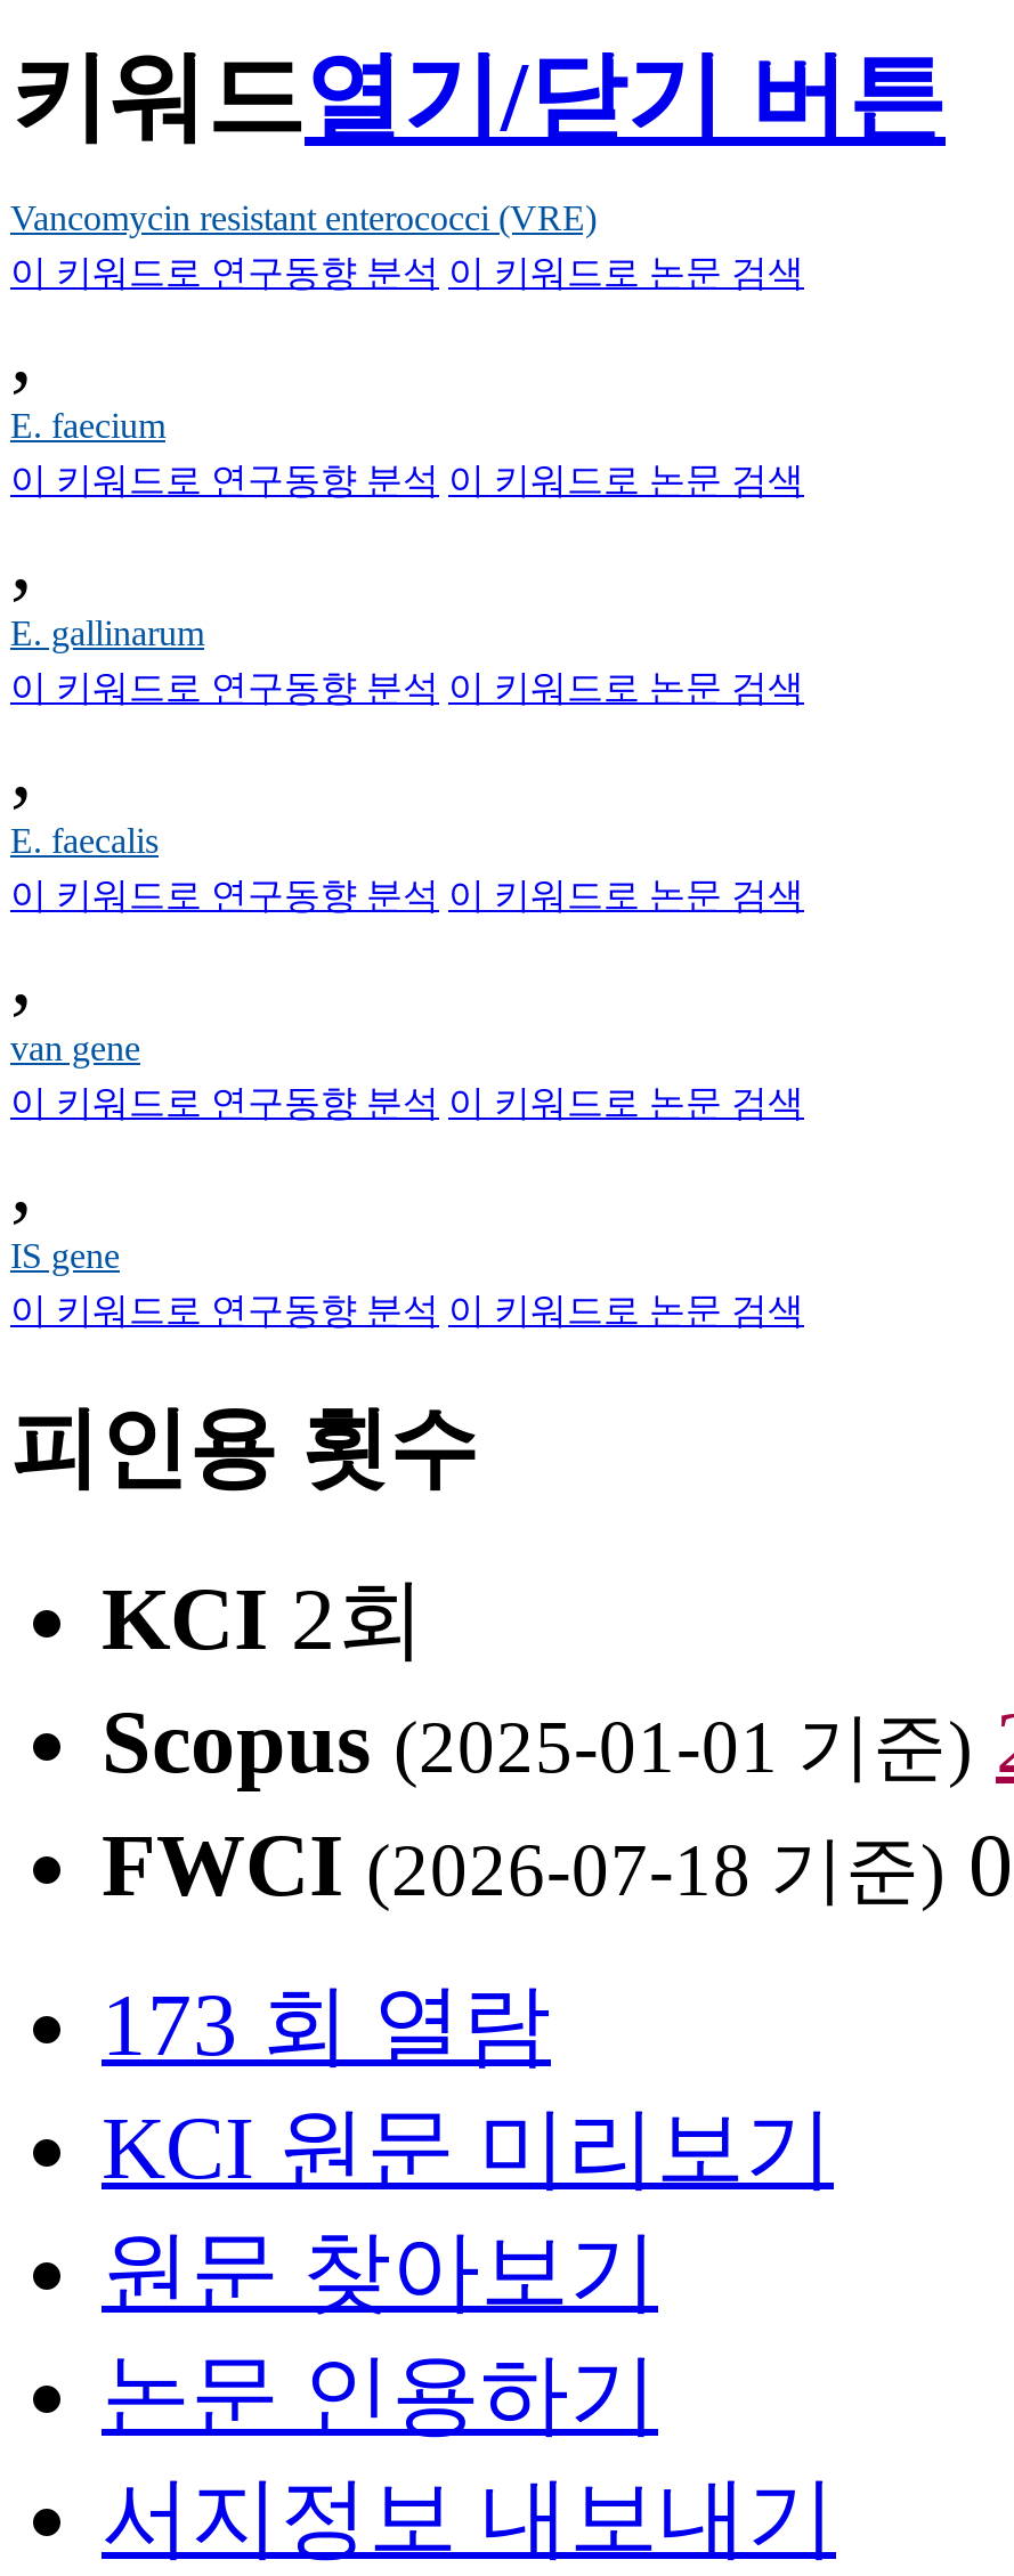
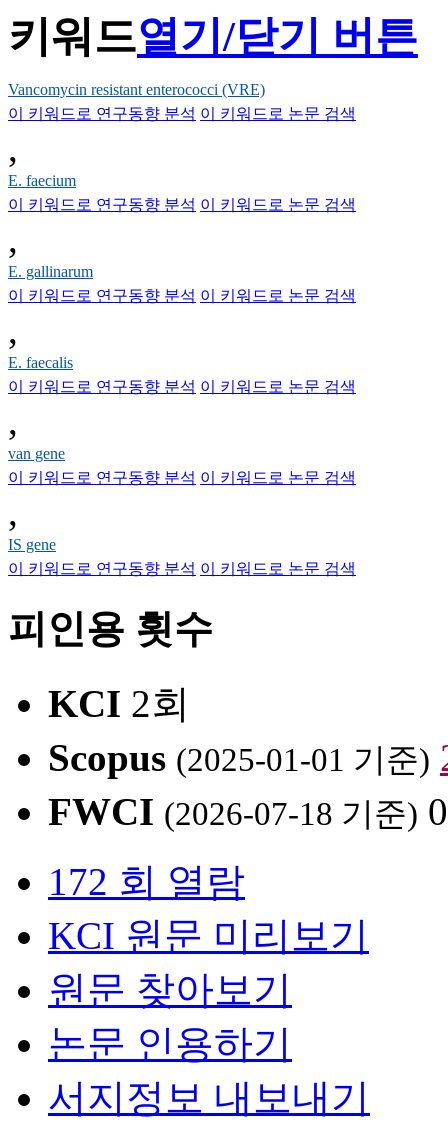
[102,1976,551,2074] 173 회 열람 -> [48,860,245,903] 172 회 열람

